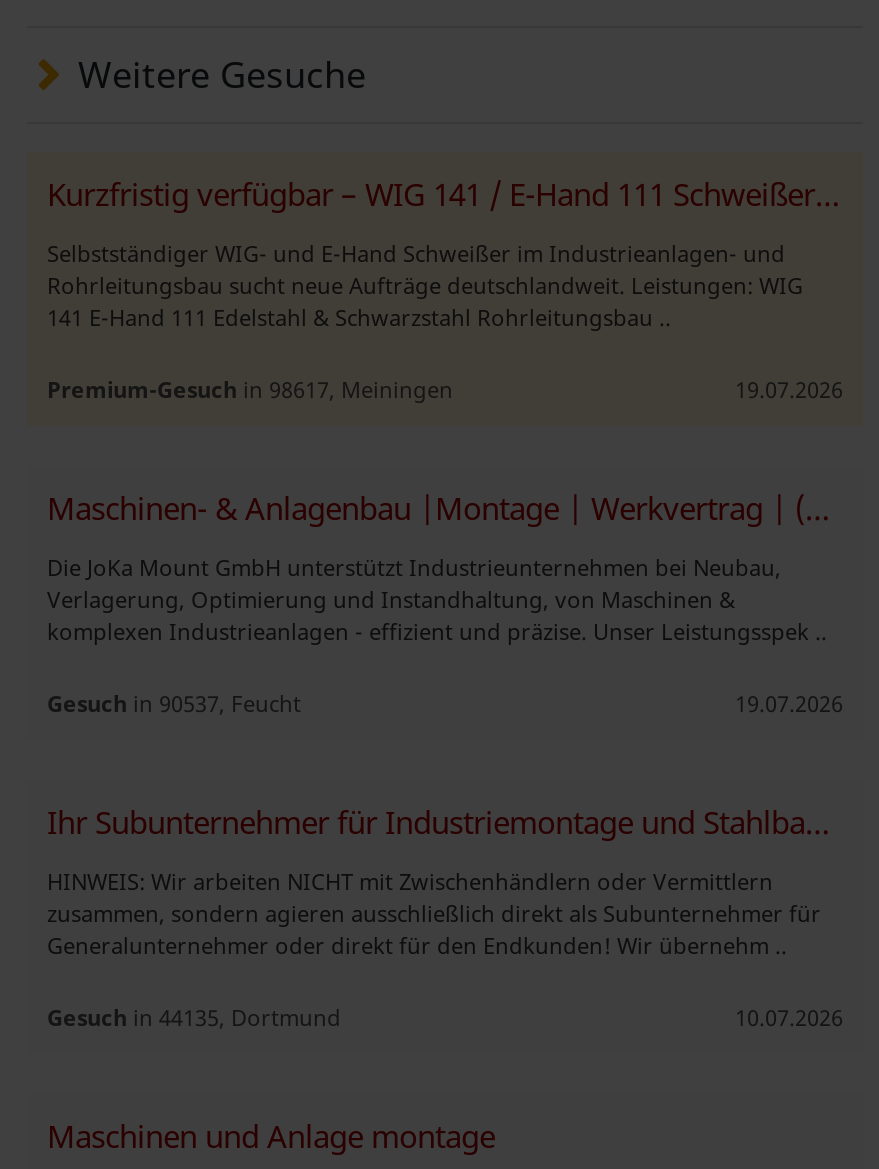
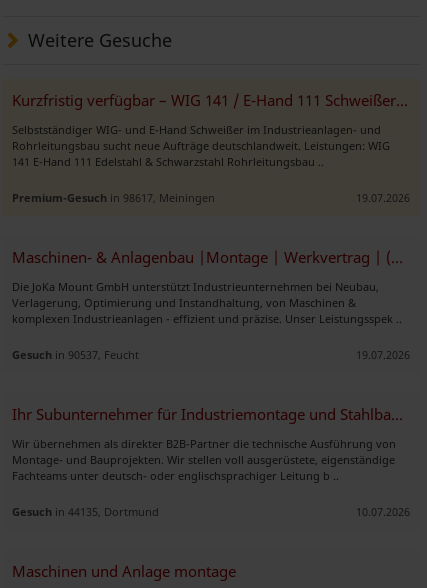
[47,866,821,960] HINWEIS: Wir arbeiten NICHT mit Zwischenhändlern oder Vermittlern | zusammen, sondern agieren ausschließlich direkt als Subunternehmer für | Generalunternehmer oder direkt für den Endkunden! Wir übernehm .. -> [12,436,396,483] Wir übernehmen als direkter B2B-Partner die technische Ausführung von | Montage- und Bauprojekten. Wir stellen voll ausgerüstete, eigenständige | Fachteams unter deutsch- oder englischsprachiger Leitung b ..

